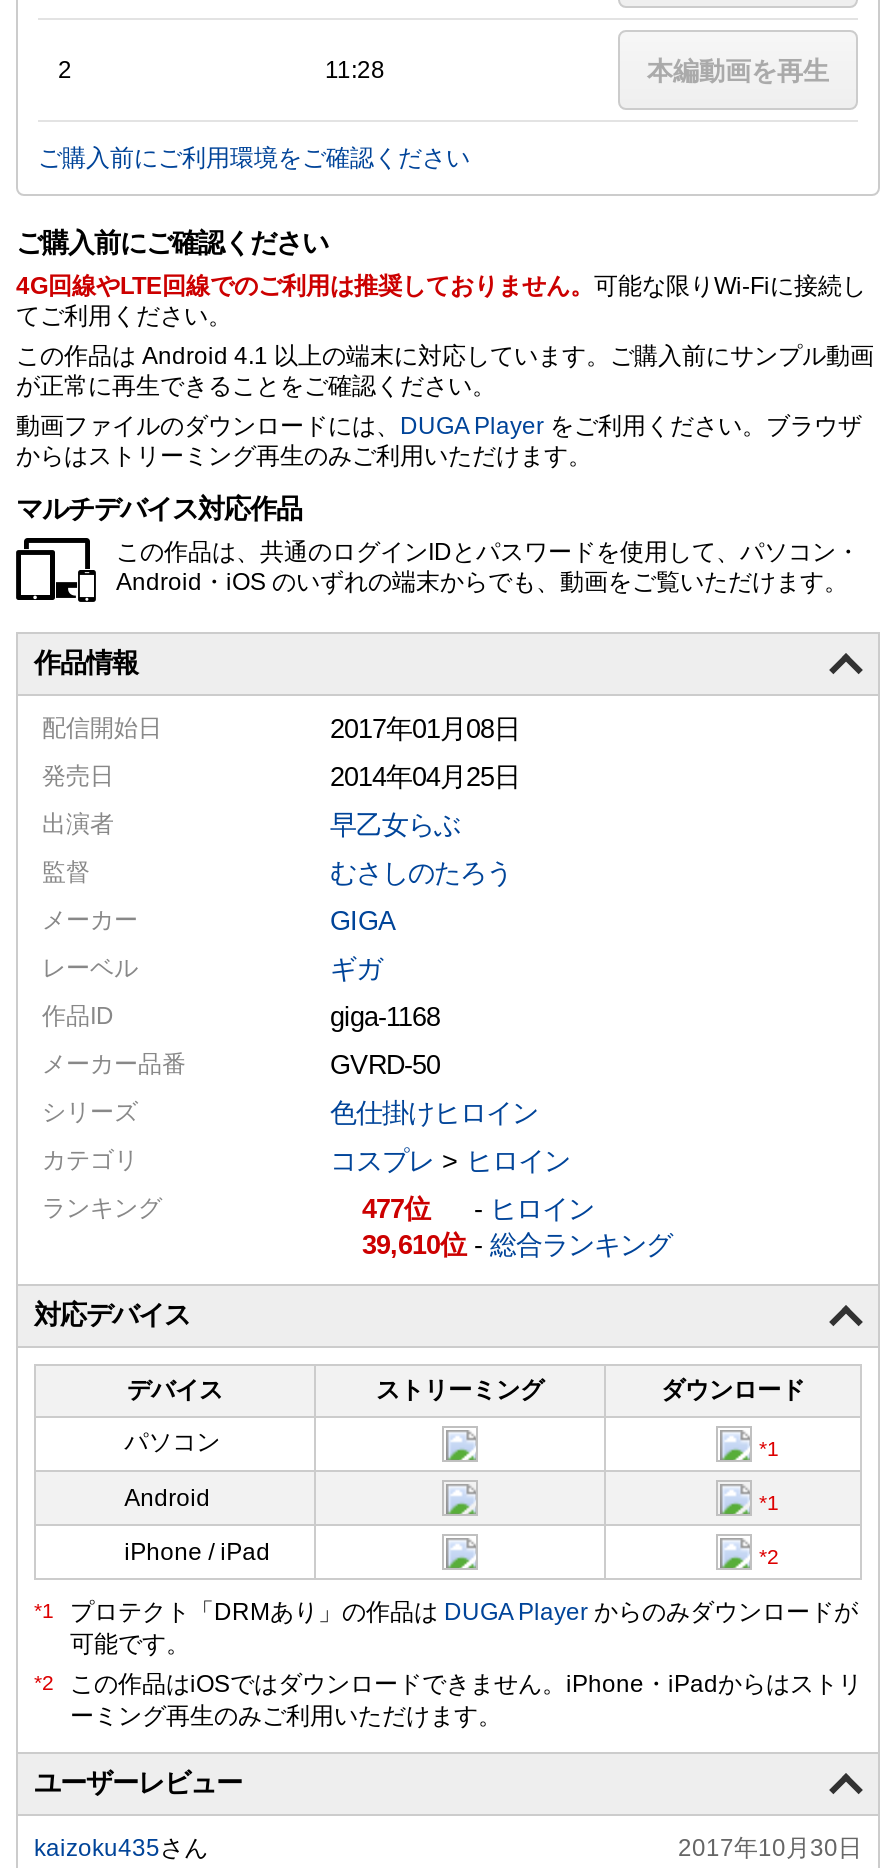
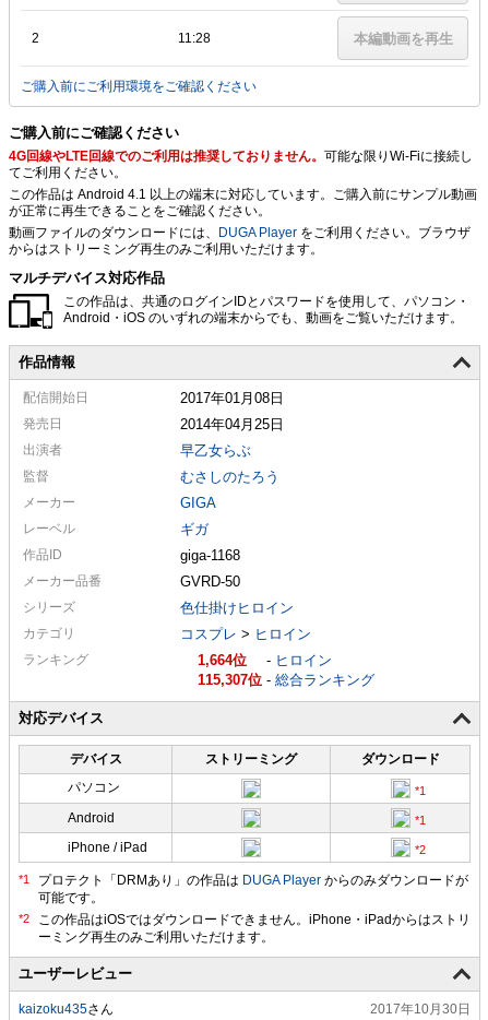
[362,1194,404,1224] 477 -> [198,652,233,668] 1,664
[362,1230,672,1260] 39,610 -総合ランキング -> [198,671,374,688] 115,307 -総合ランキング

